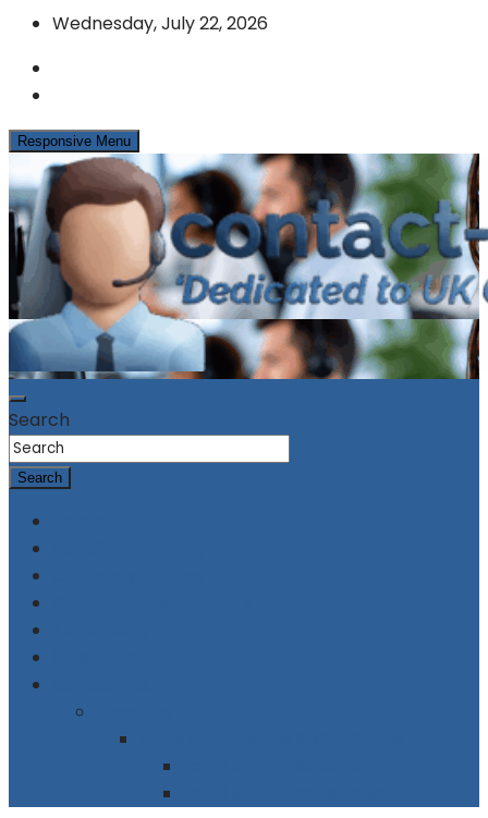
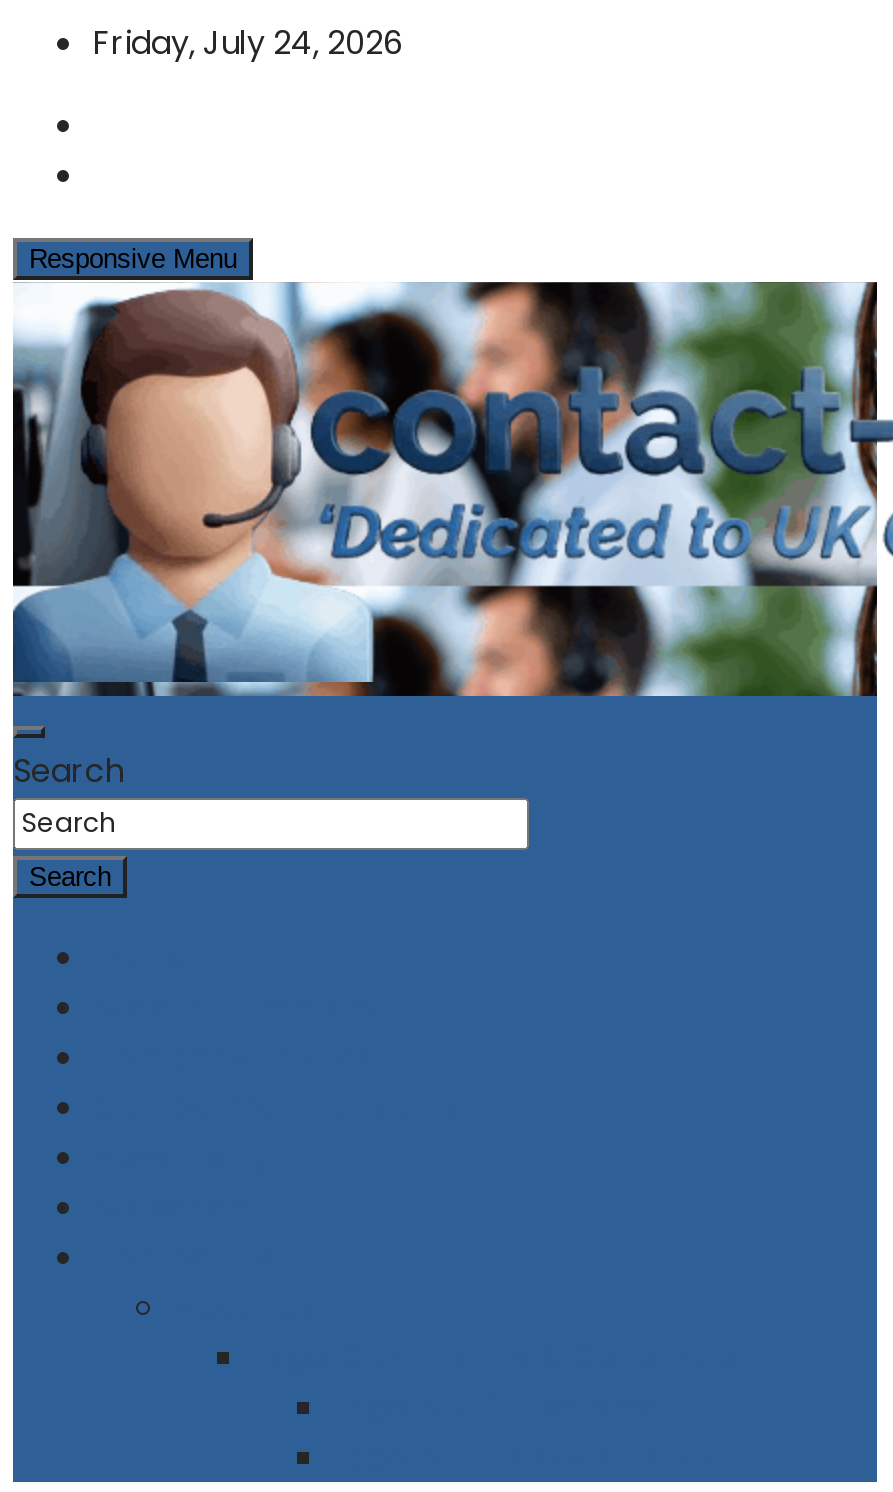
[52,11,268,36] Wednesday, July 22, 2026 -> [93,20,403,66] Friday, July 24, 2026

